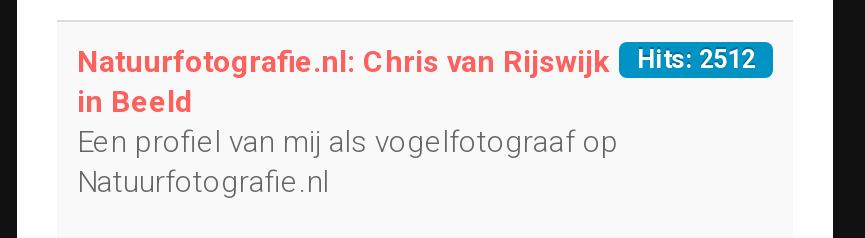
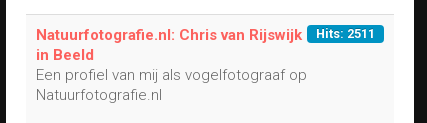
[77,44,755,80] Natuurfotografie.nl: Chris van Rijswijk Hits: 2512 -> [36,26,375,44] Natuurfotografie.nl: Chris van Rijswijk Hits: 2511

